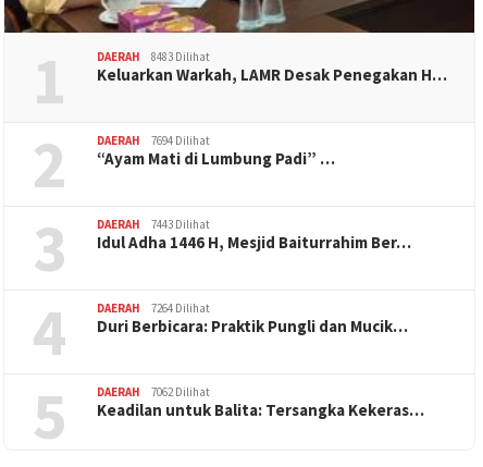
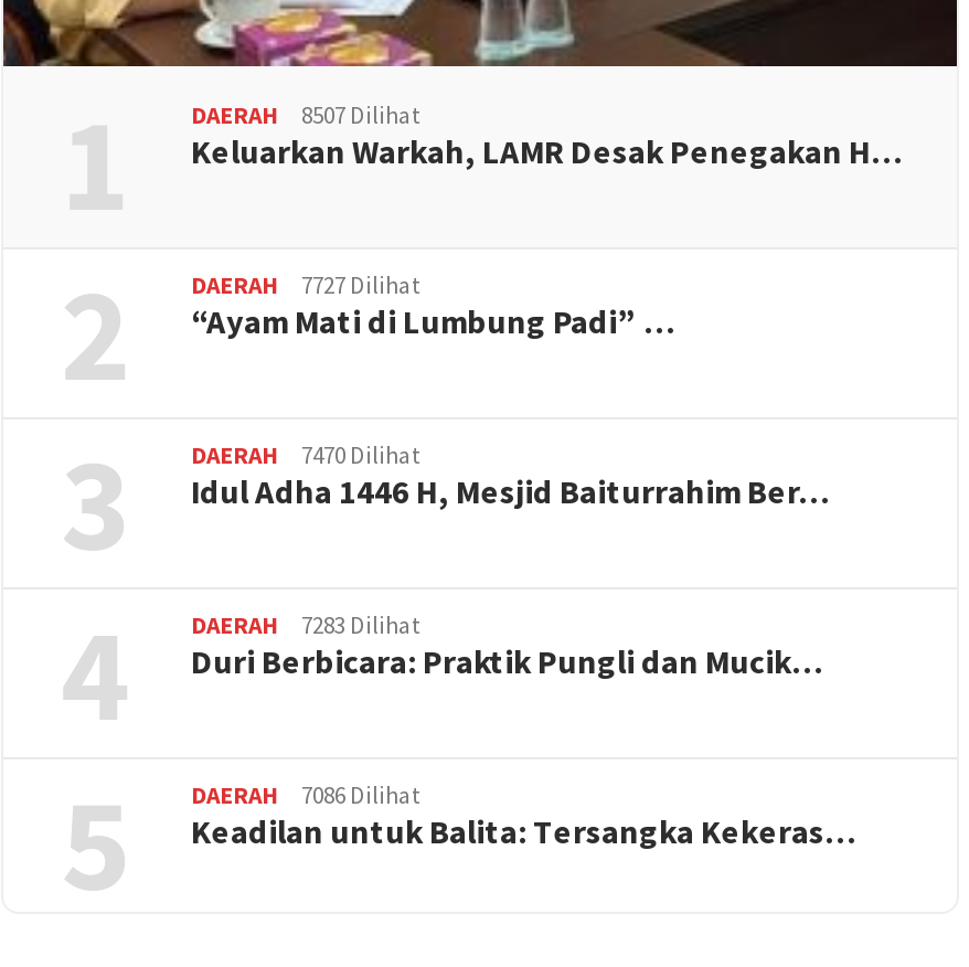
[97,49,210,64] DAERAH 8483 Dilihat -> [191,99,420,130] DAERAH 8507 Dilihat
[97,133,210,148] DAERAH 7694 Dilihat -> [191,269,420,300] DAERAH 7727 Dilihat
[97,217,210,232] DAERAH 7443 Dilihat -> [191,439,420,470] DAERAH 7470 Dilihat
[97,300,210,316] DAERAH 7264 Dilihat -> [191,609,420,640] DAERAH 7283 Dilihat
[97,384,210,400] DAERAH 7062 Dilihat -> [191,779,420,810] DAERAH 7086 Dilihat

